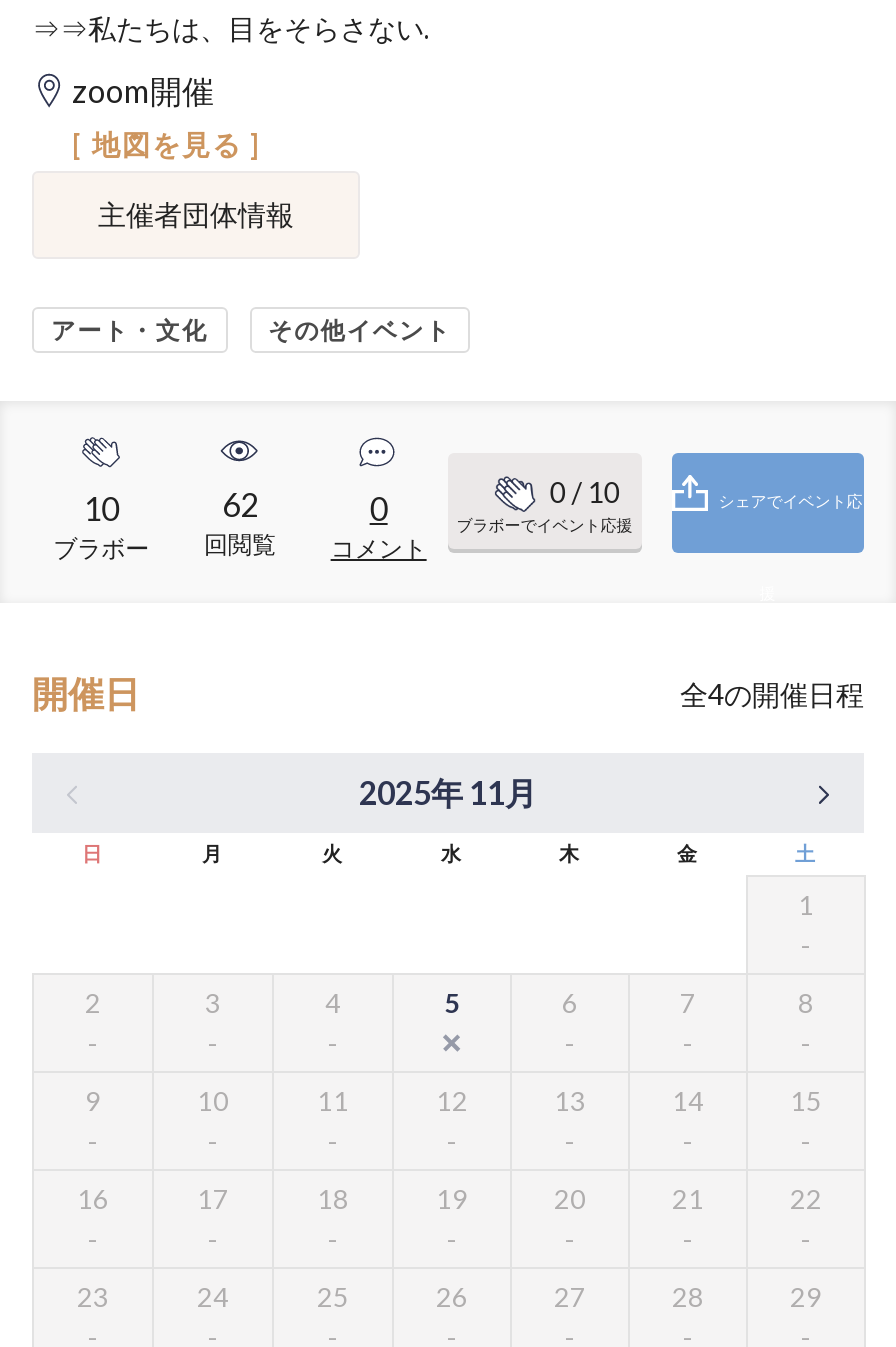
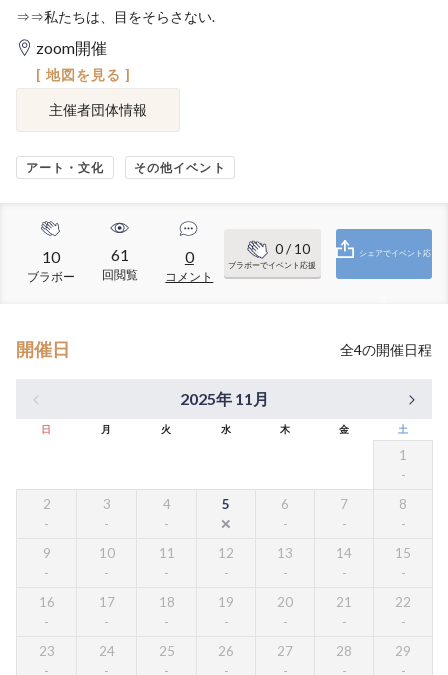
[222,485,258,523] 62 -> [111,245,129,264] 61

